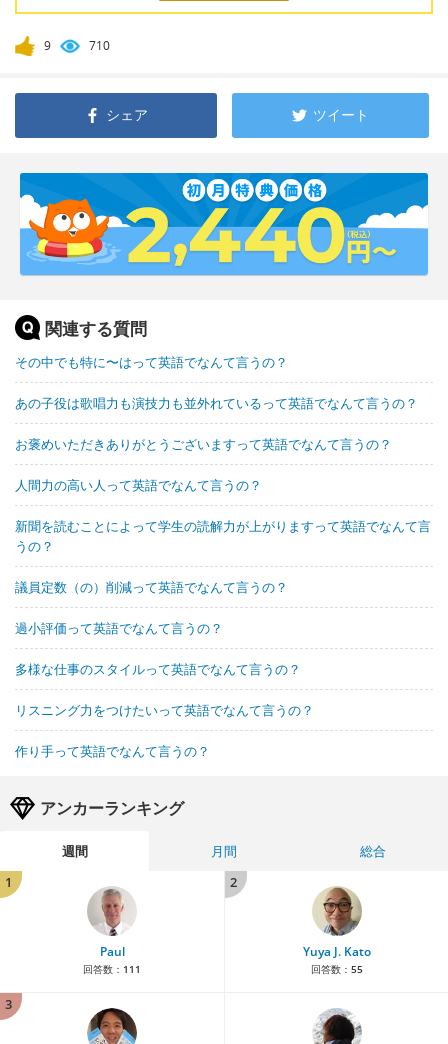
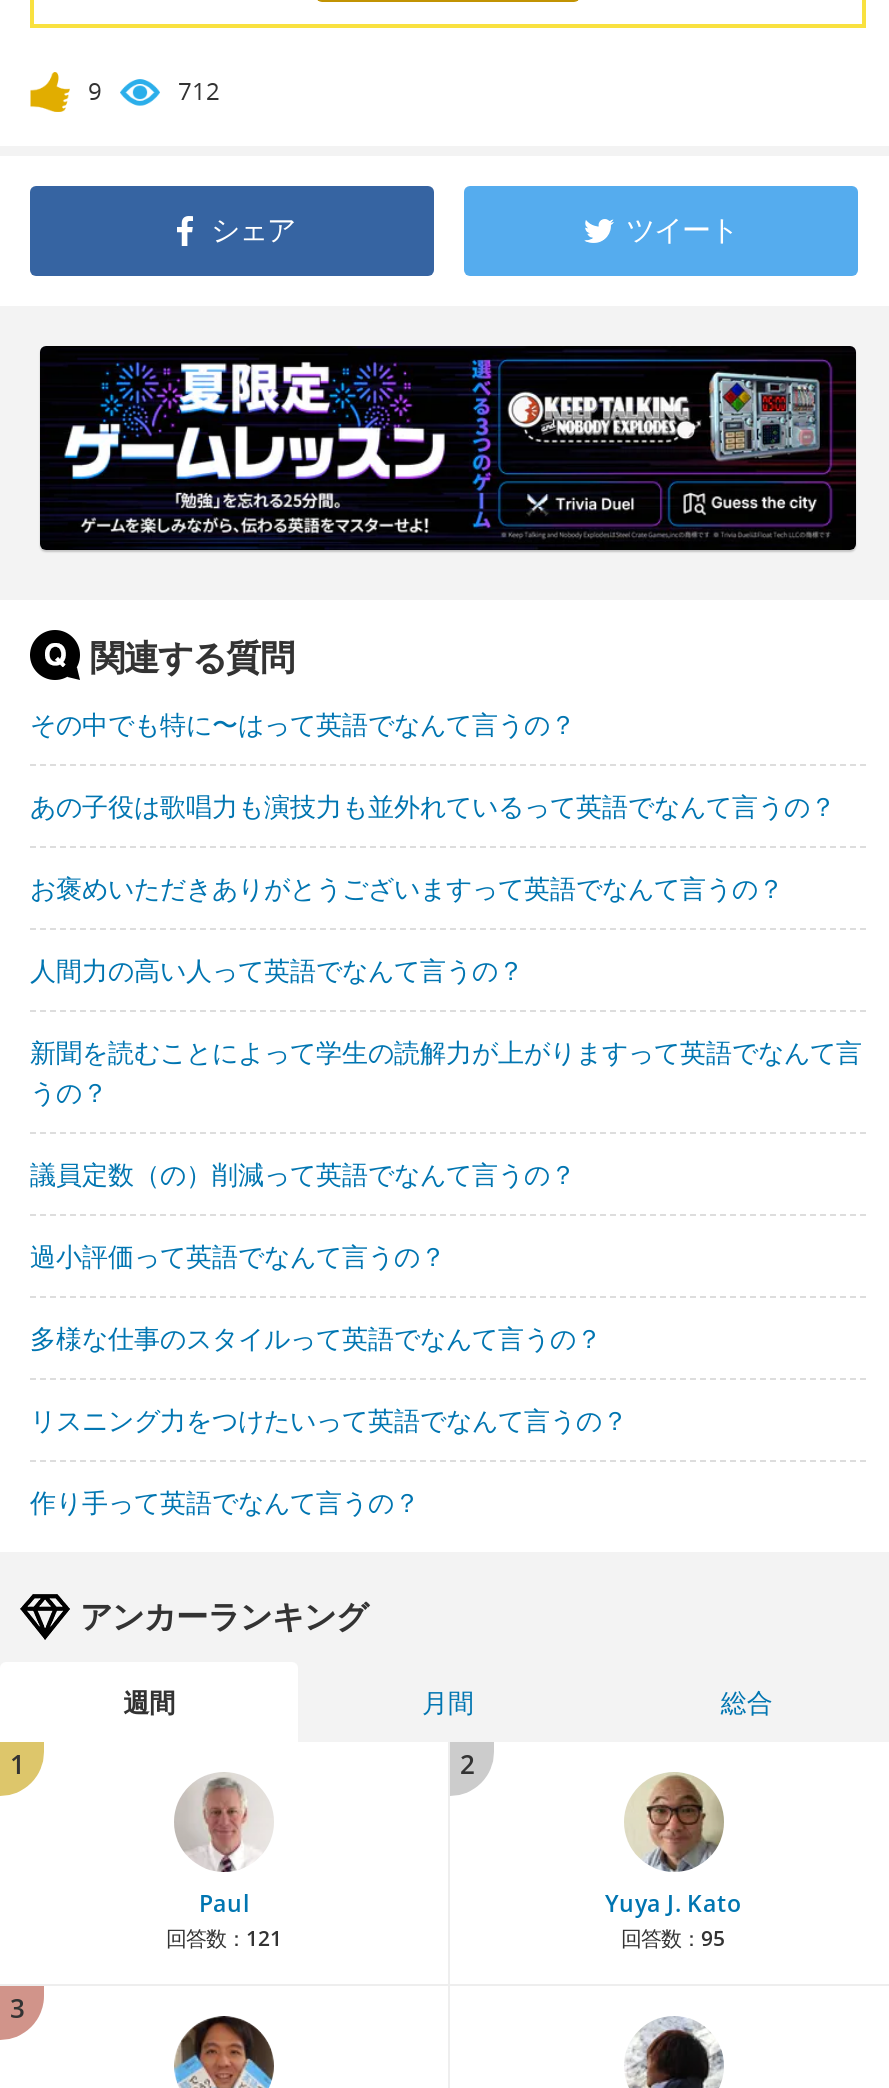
[89,37,110,54] 710 -> [178,73,220,107] 712
[19,172,429,276] [image] -> [38,344,858,552] [image]
[83,962,141,976] 回答数：111 -> [166,1923,282,1951] 回答数：121
[310,962,362,976] 回答数：55 -> [621,1923,725,1951] 回答数：95

